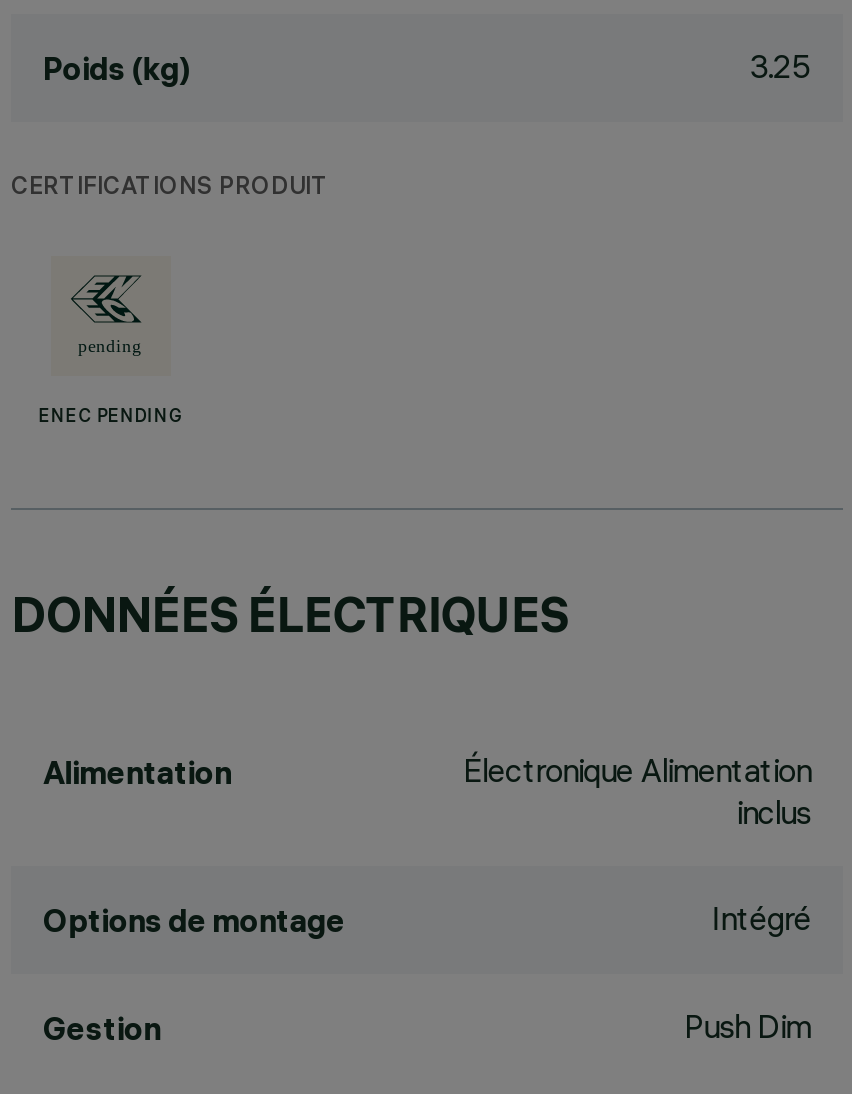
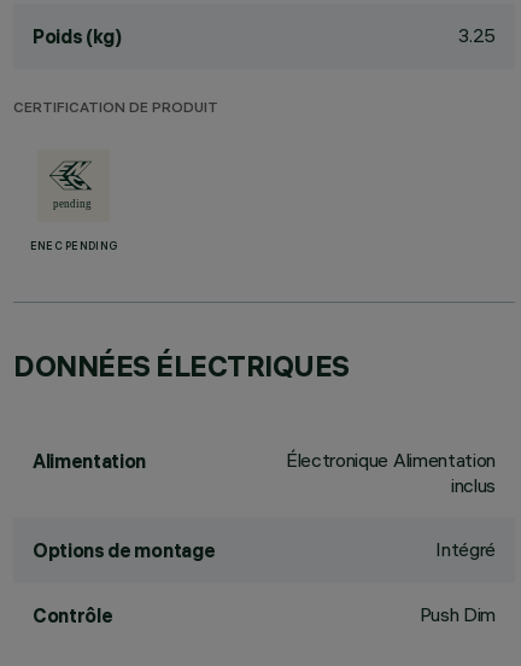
[11,176,329,202] CERTIFICATIONS PRODUIT -> [13,101,218,117] CERTIFICATION DE PRODUIT
[43,1008,161,1048] Gestion -> [33,603,113,627] Contrôle

